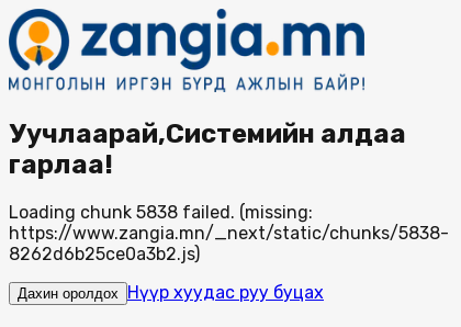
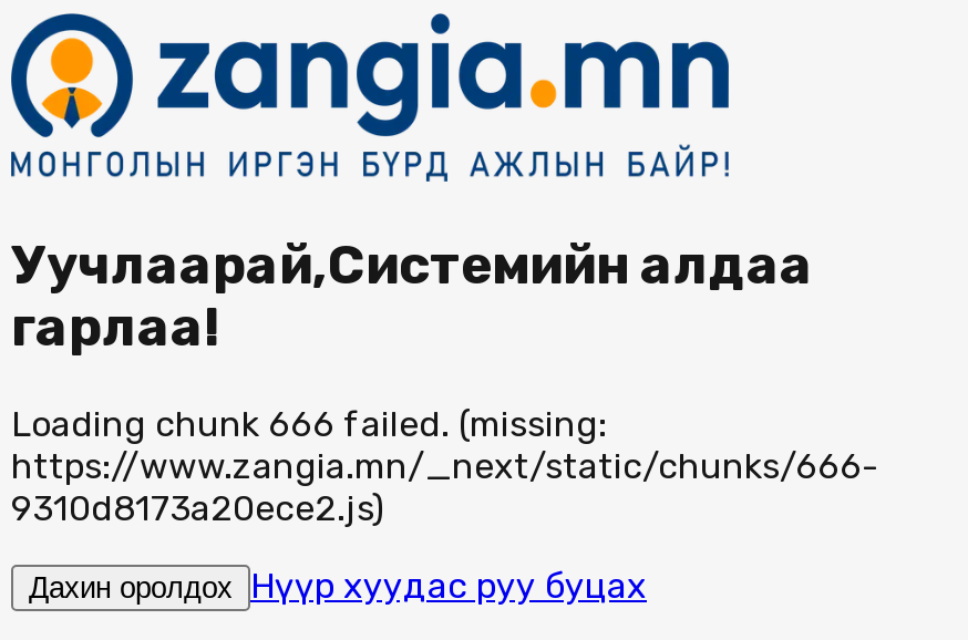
[9,202,449,264] Loading chunk 5838 failed. (missing: | https://www.zangia.mn/_next/static/chunks/5838- | 8262d6b25ce0a3b2.js) -> [11,403,879,529] Loading chunk 666 failed. (missing: | https://www.zangia.mn/_next/static/chunks/666- | 9310d8173a20ece2.js)

